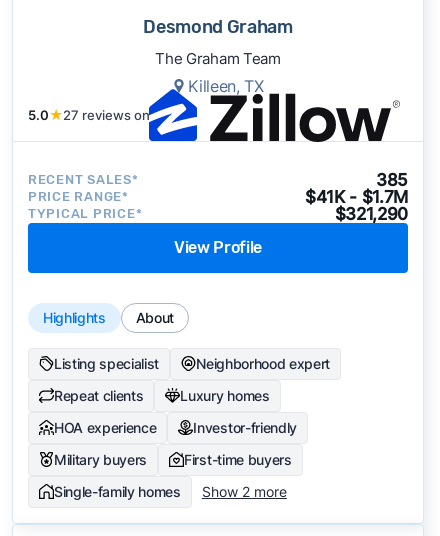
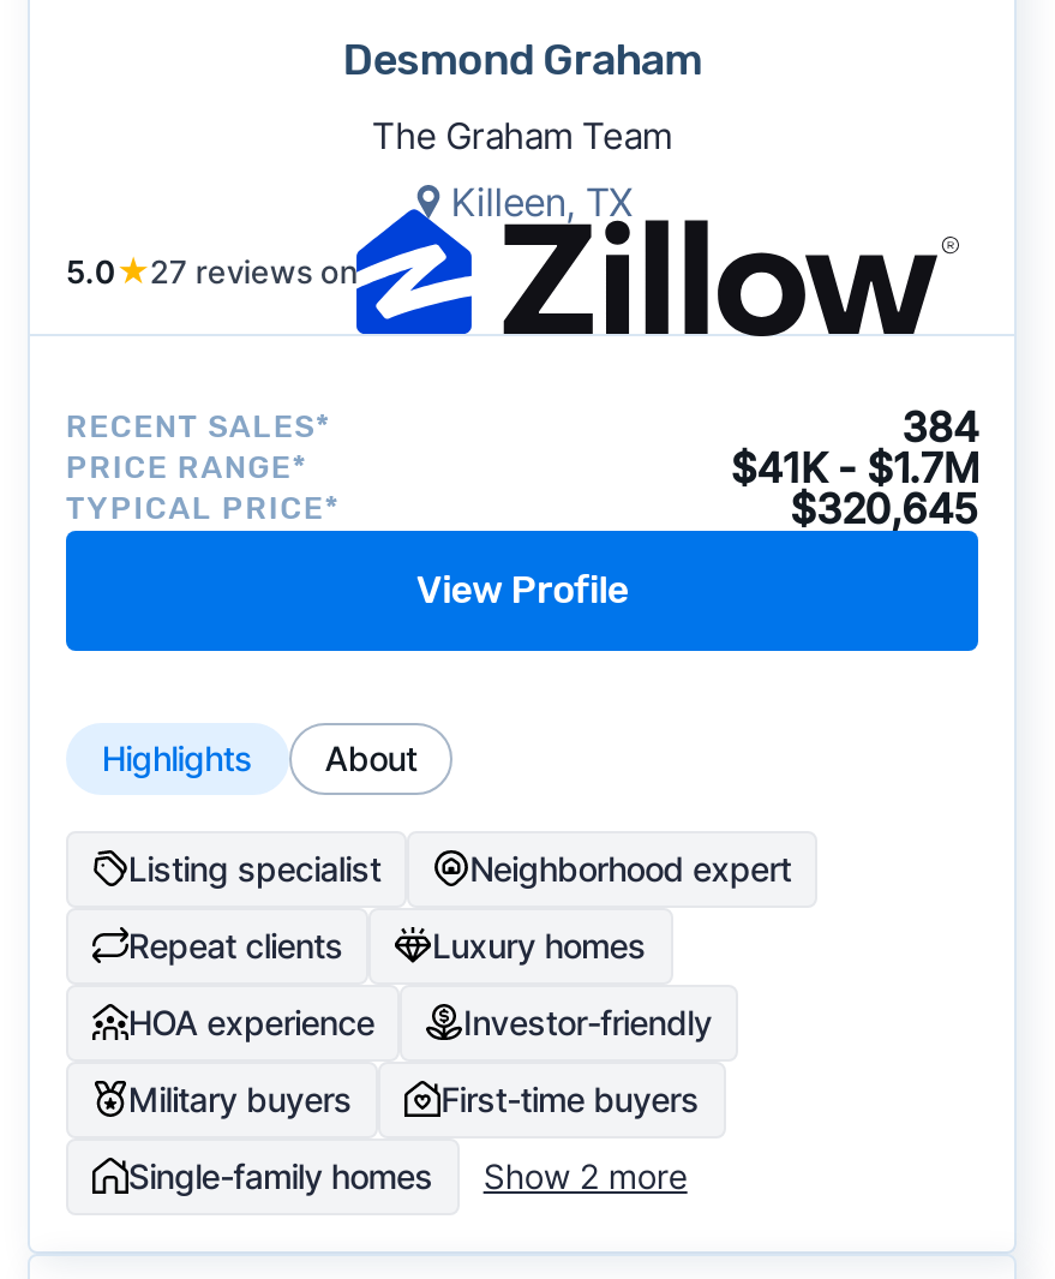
[376,170,408,190] 385 -> [901,403,978,451] 384
[335,204,408,224] $321,290 -> [790,485,978,533] $320,645

